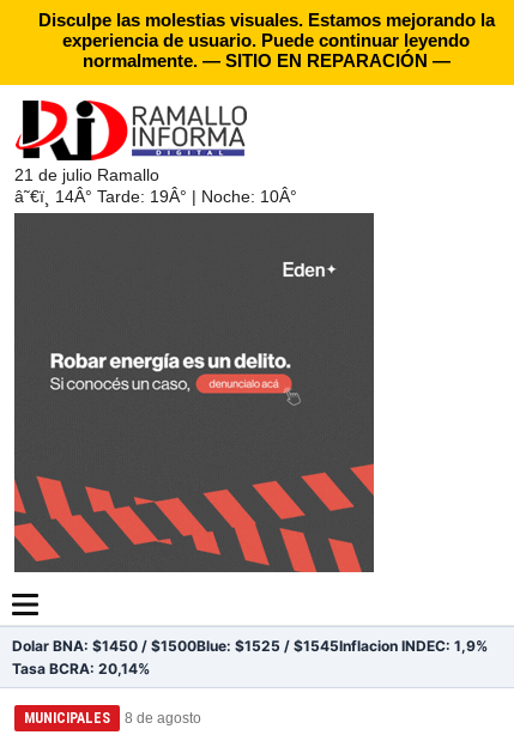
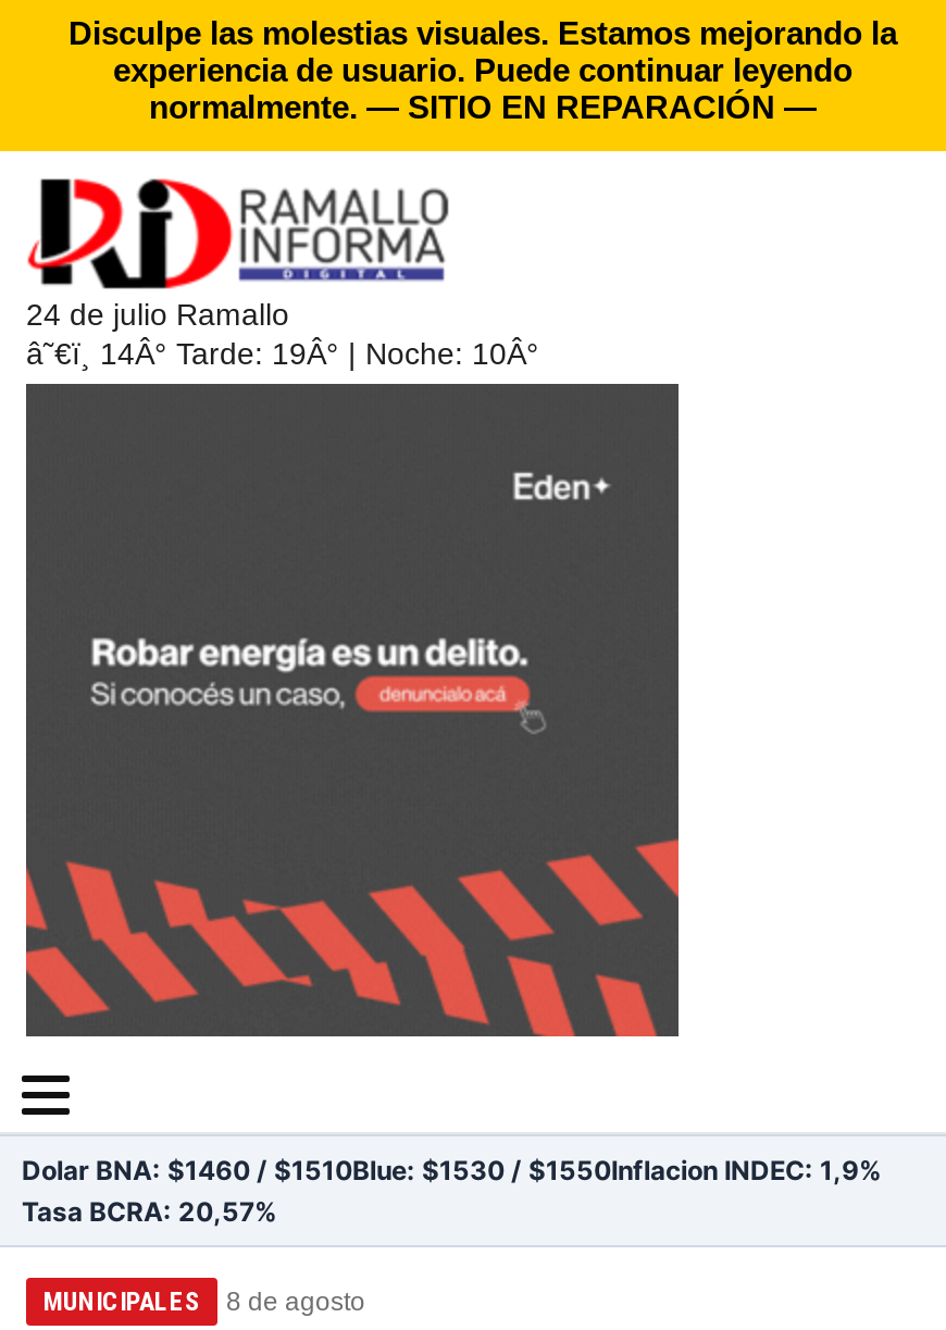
[14,165,159,184] 21 de julio Ramallo -> [26,297,289,332] 24 de julio Ramallo
[12,637,488,655] Dolar BNA: $1450 / $1500Blue: $1525 / $1545Inflacion INDEC: 1,9% -> [22,1154,881,1186] Dolar BNA: $1460 / $1510Blue: $1530 / $1550Inflacion INDEC: 1,9%
[12,660,150,678] Tasa BCRA: 20,14% -> [22,1195,276,1228] Tasa BCRA: 20,57%

